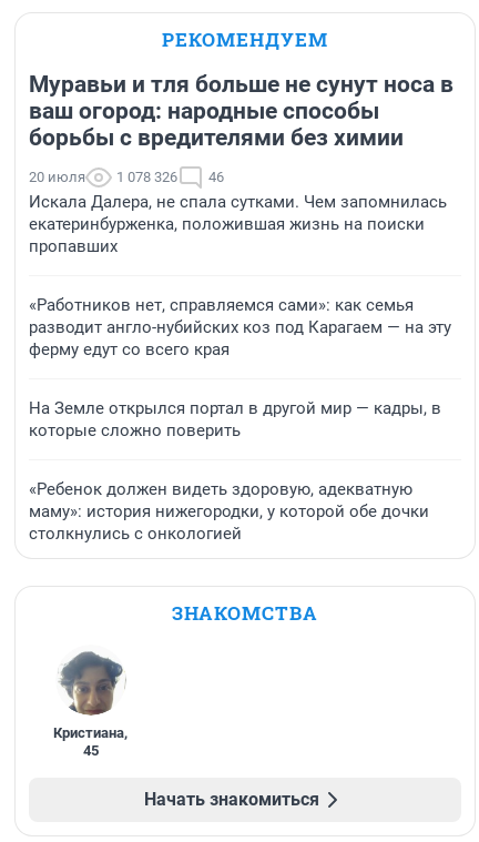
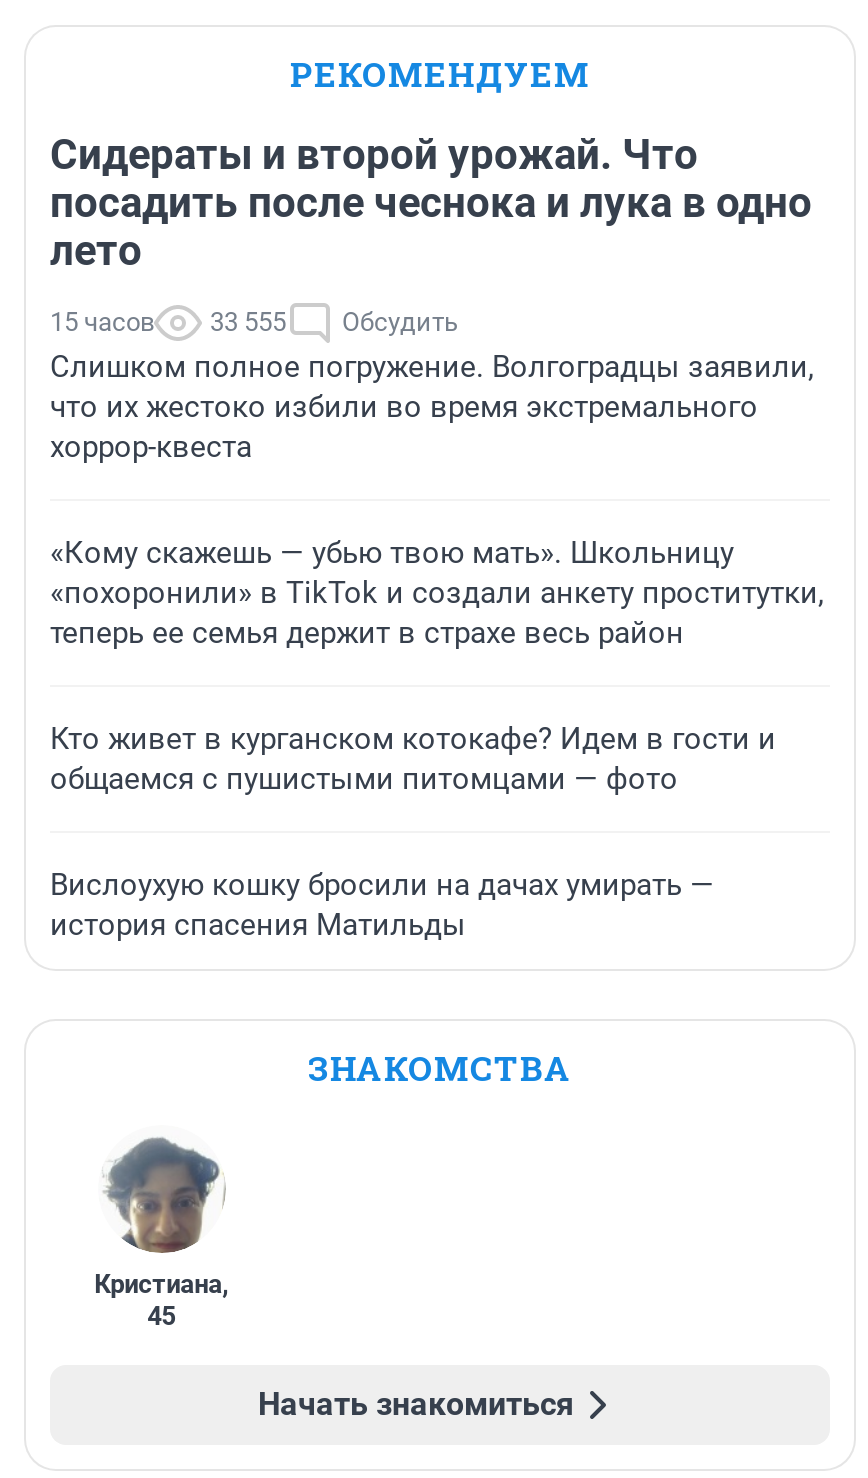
[29,71,453,151] Муравьи и тля больше не сунут носа в | ваш огород: народные способы | борьбы с вредителями без химии -> [50,130,812,274] Сидераты и второй урожай. Что | посадить после чеснока и лука в одно | лето
[29,168,447,256] 20 июля | 1 078 326 | 46 | Искала Далера, не спала сутками. Чем запомнилась | екатеринбурженка, положившая жизнь на поиски | пропавших -> [50,306,814,464] 15 часов | 33 555 | Обсудить | Слишком полное погружение. Волгоградцы заявили, | что их жестоко избили во время экстремального | хоррор-квеста
[29,295,451,359] «Работников нет, справляемся сами»: как семья | разводит англо-нубийских коз под Карагаем — на эту | ферму едут со всего края -> [50,534,824,650] «Кому скажешь — убью твою мать». Школьницу | «похоронили» в TikTok и создали анкету проститутки, | теперь ее семья держит в страхе весь район
[29,398,441,440] На Земле открылся портал в другой мир — кадры, в | которые сложно поверить -> [50,720,776,796] Кто живет в курганском котокафе? Идем в гости и | общаемся с пушистыми питомцами — фото
[29,479,429,543] «Ребенок должен видеть здоровую, адекватную | маму»: история нижегородки, у которой обе дочки | столкнулись с онкологией -> [50,866,714,942] Вислоухую кошку бросили на дачах умирать — | история спасения Матильды

